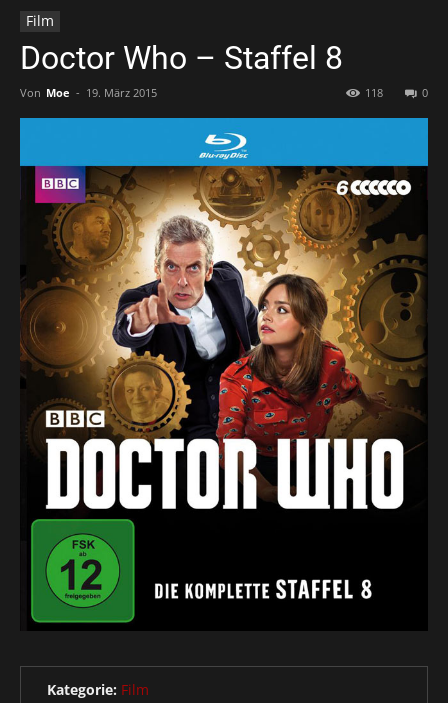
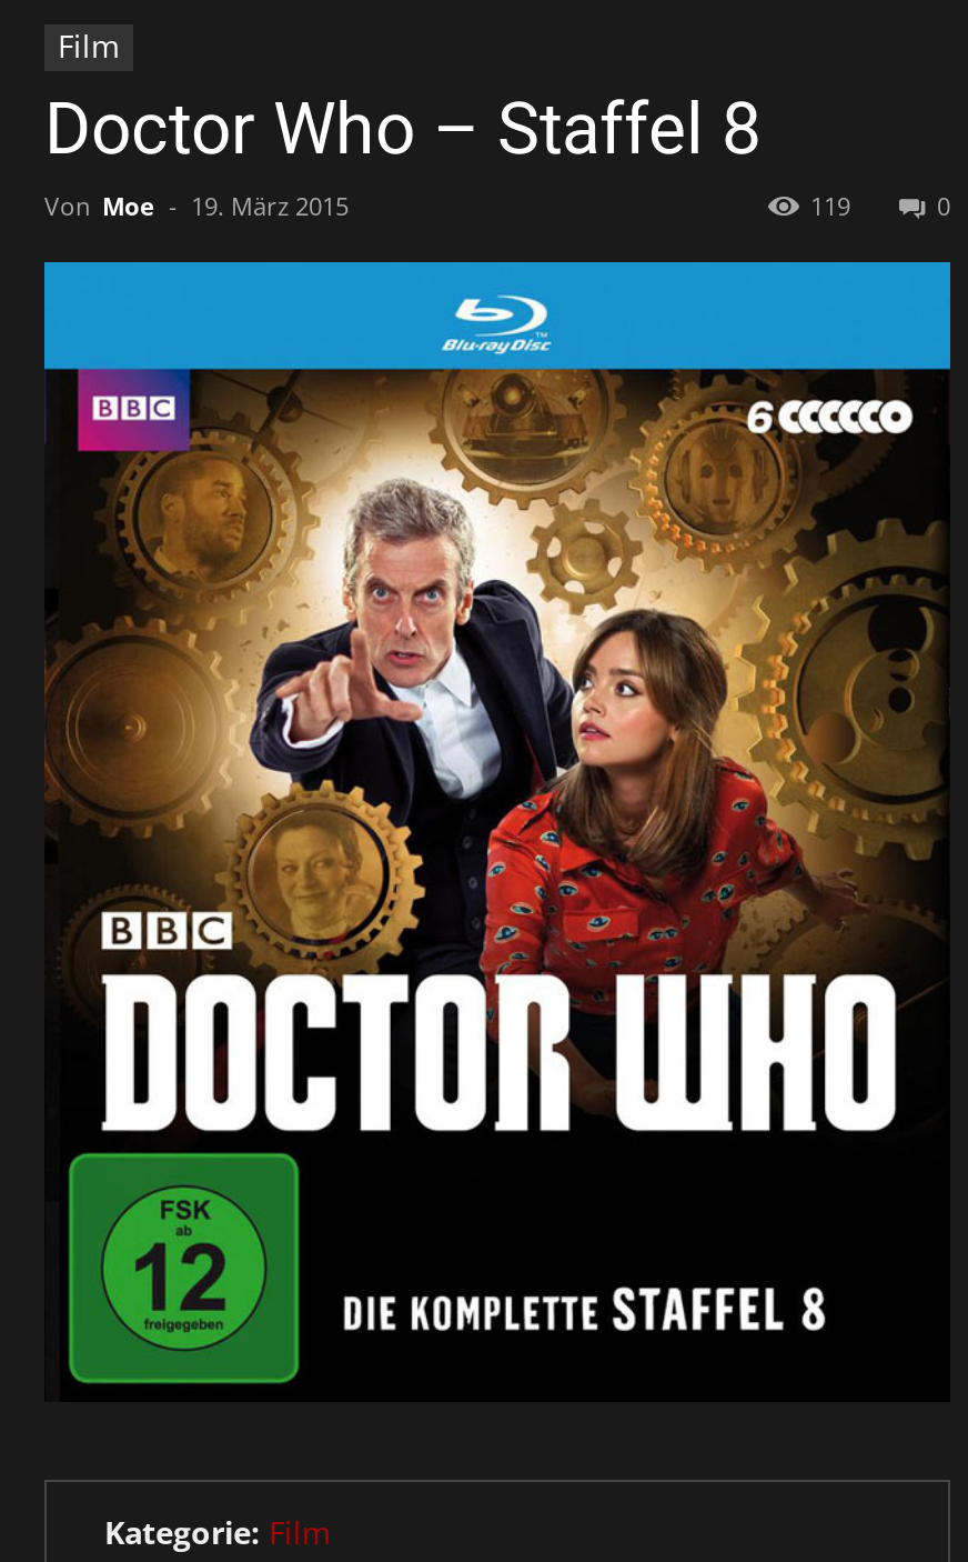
[365,85,383,100] 118 -> [810,189,850,222] 119

